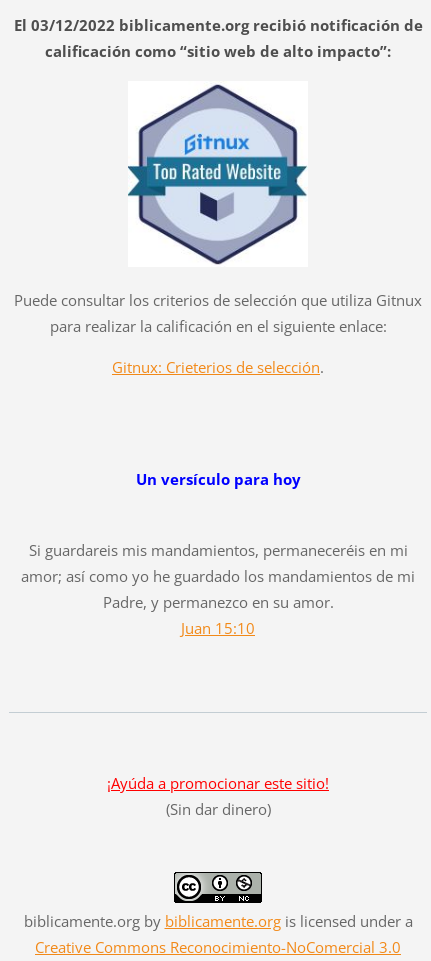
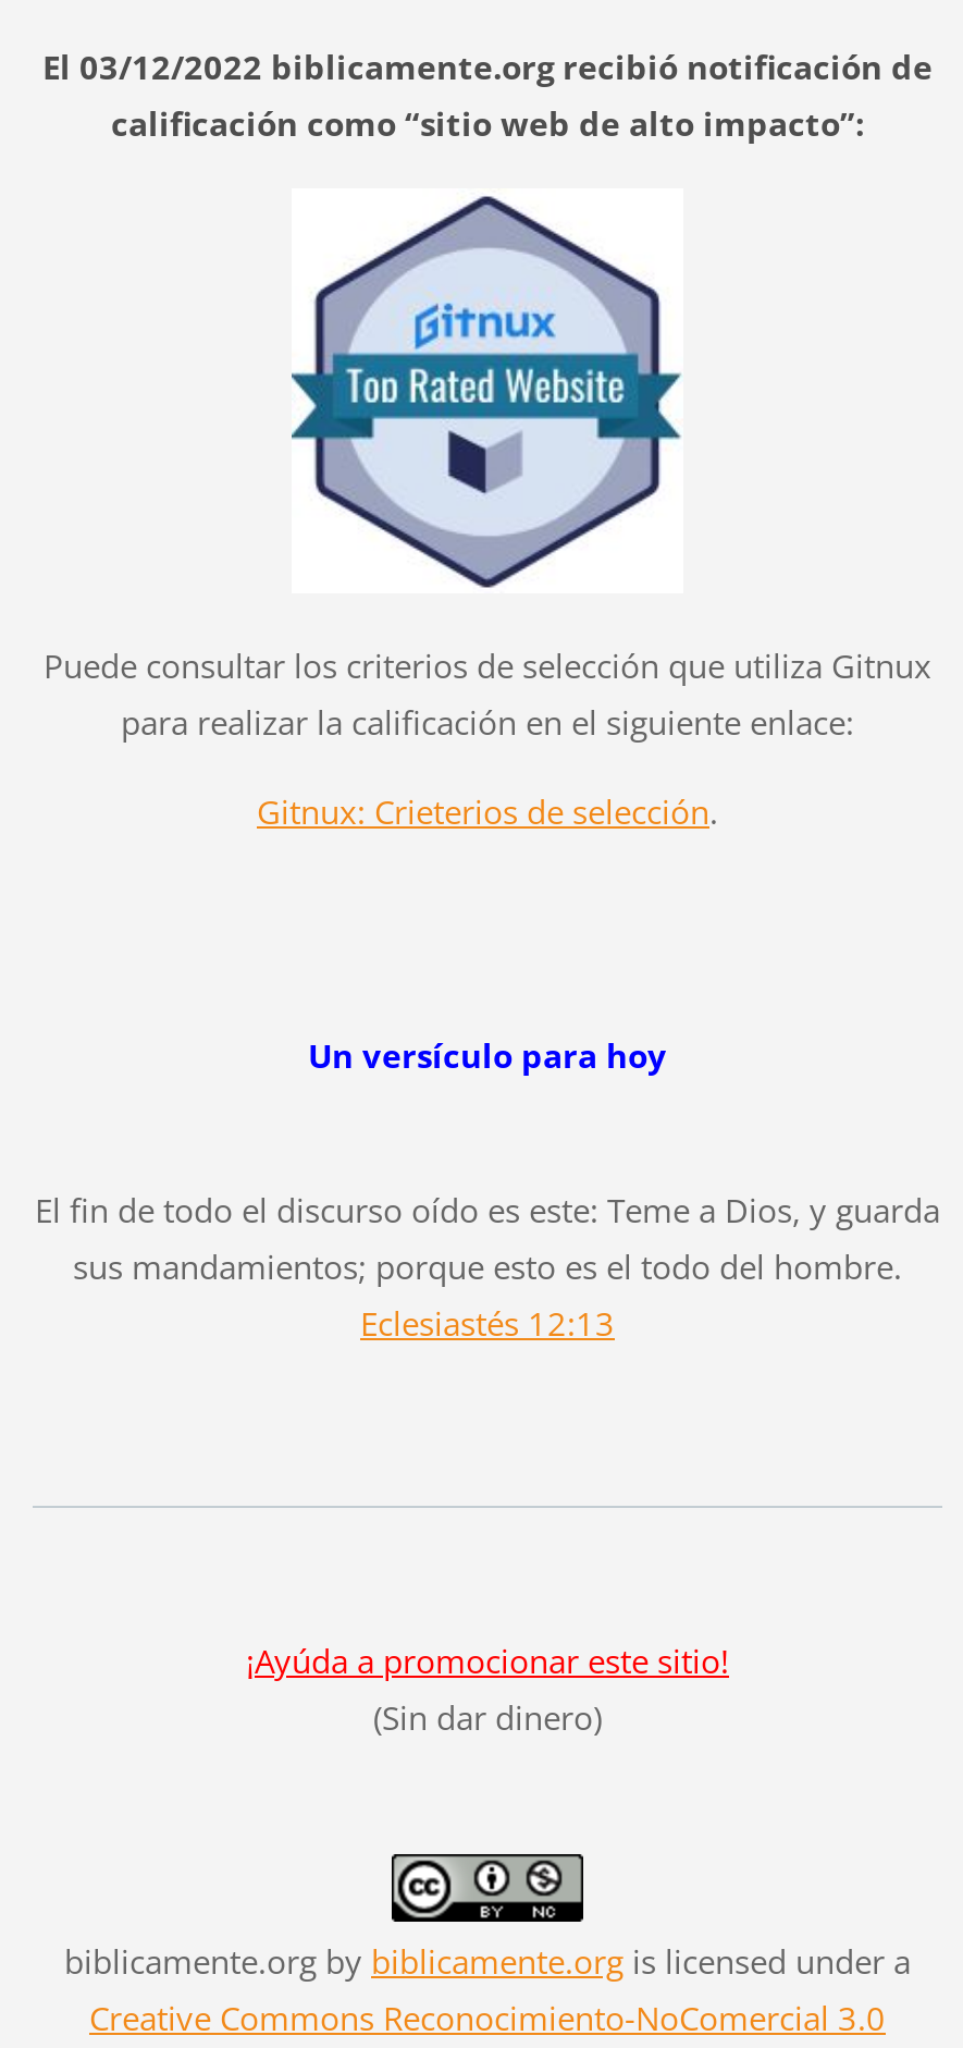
[21,540,415,638] Si guardareis mis mandamientos, permaneceréis en mi | amor; así como yo he guardado los mandamientos de mi | Padre, y permanezco en su amor. | Juan 15:10 -> [35,1188,940,1345] El fin de todo el discurso oído es este: Teme a Dios, y guarda | sus mandamientos; porque esto es el todo del hombre. | Eclesiastés 12:13

